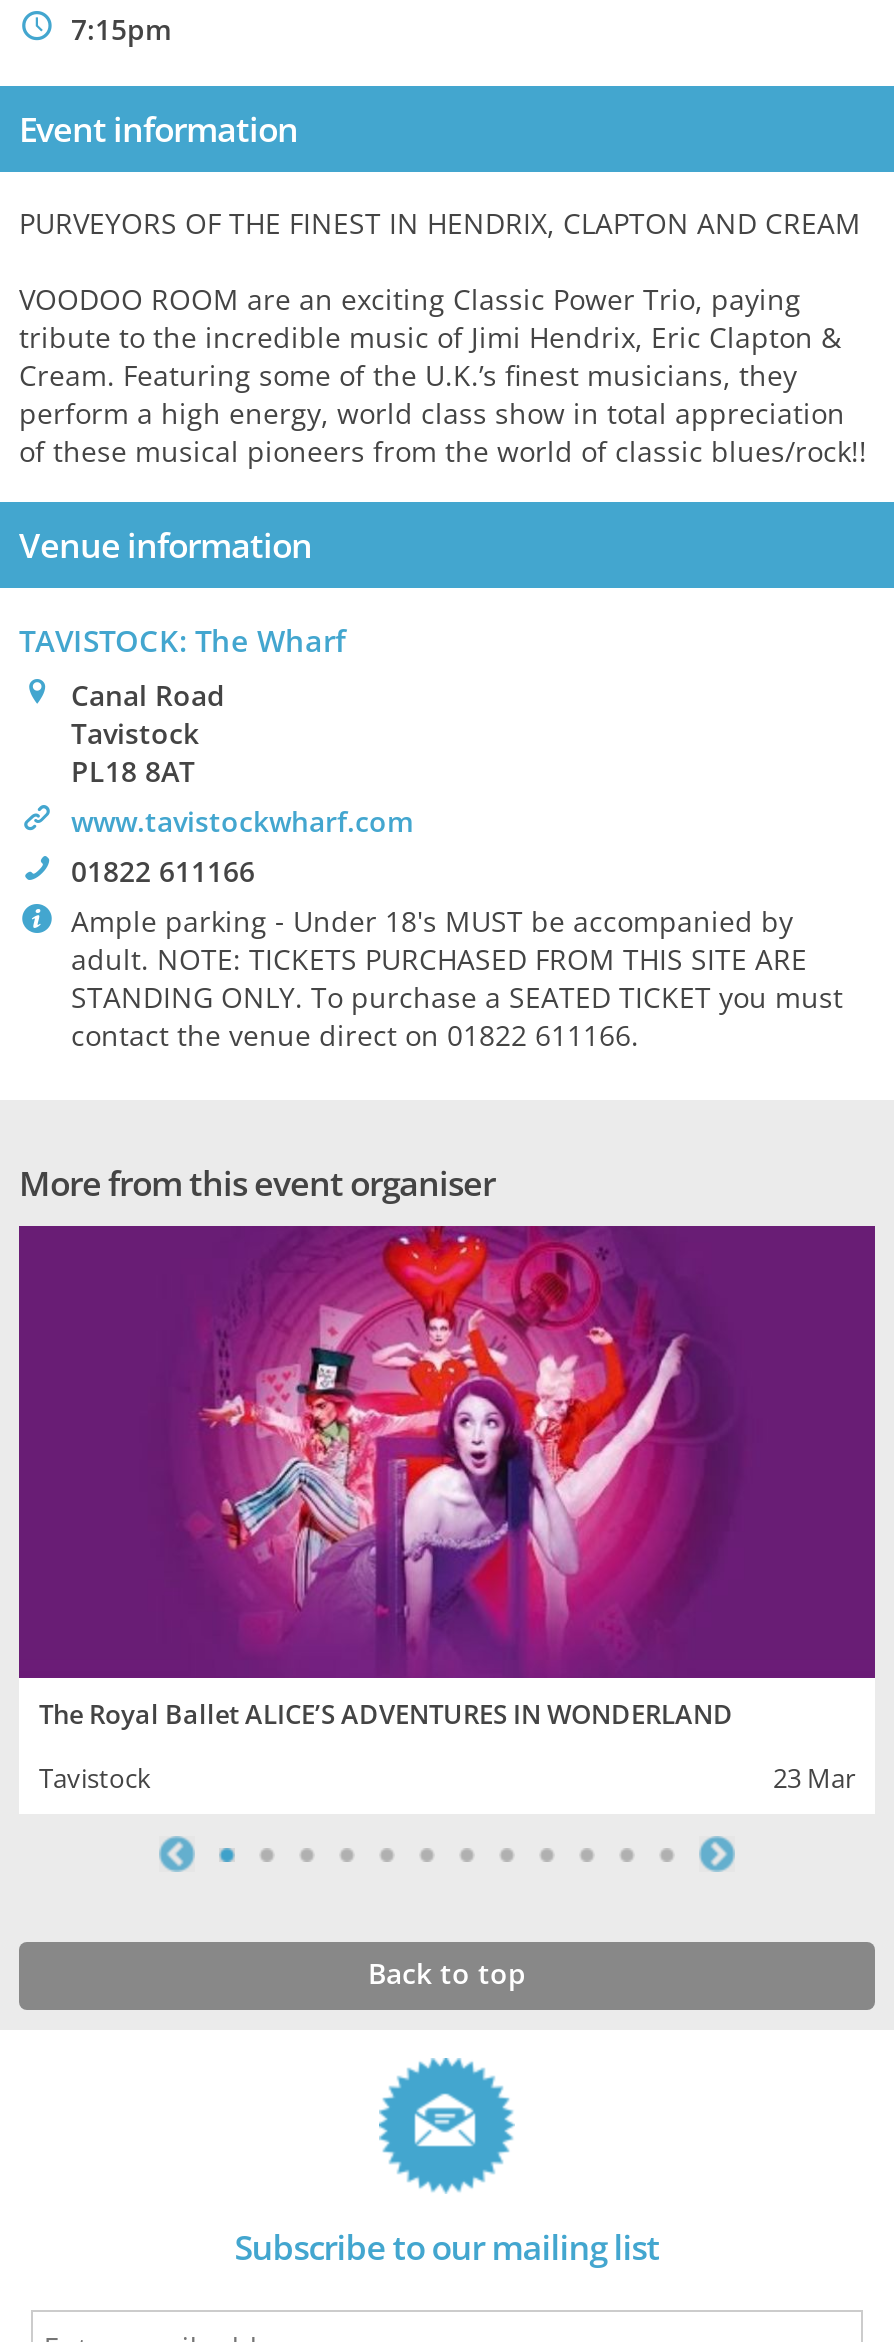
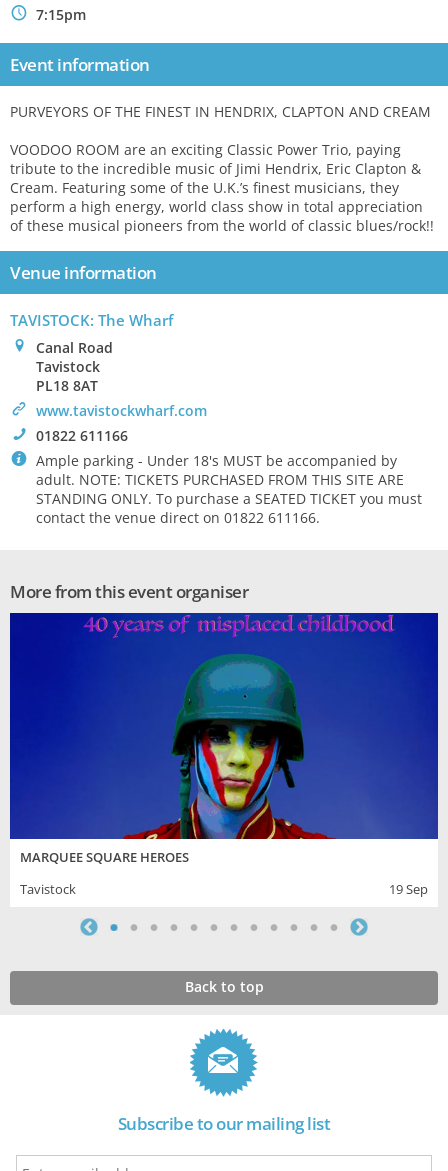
[17,1224,877,1733] [image] | The Royal Ballet ALICE’S ADVENTURES IN WONDERLAND -> [9,612,439,866] [image] | MARQUEE SQUARE HEROES
[773,1761,855,1797] 23 Mar -> [389,880,428,898] 19 Sep

